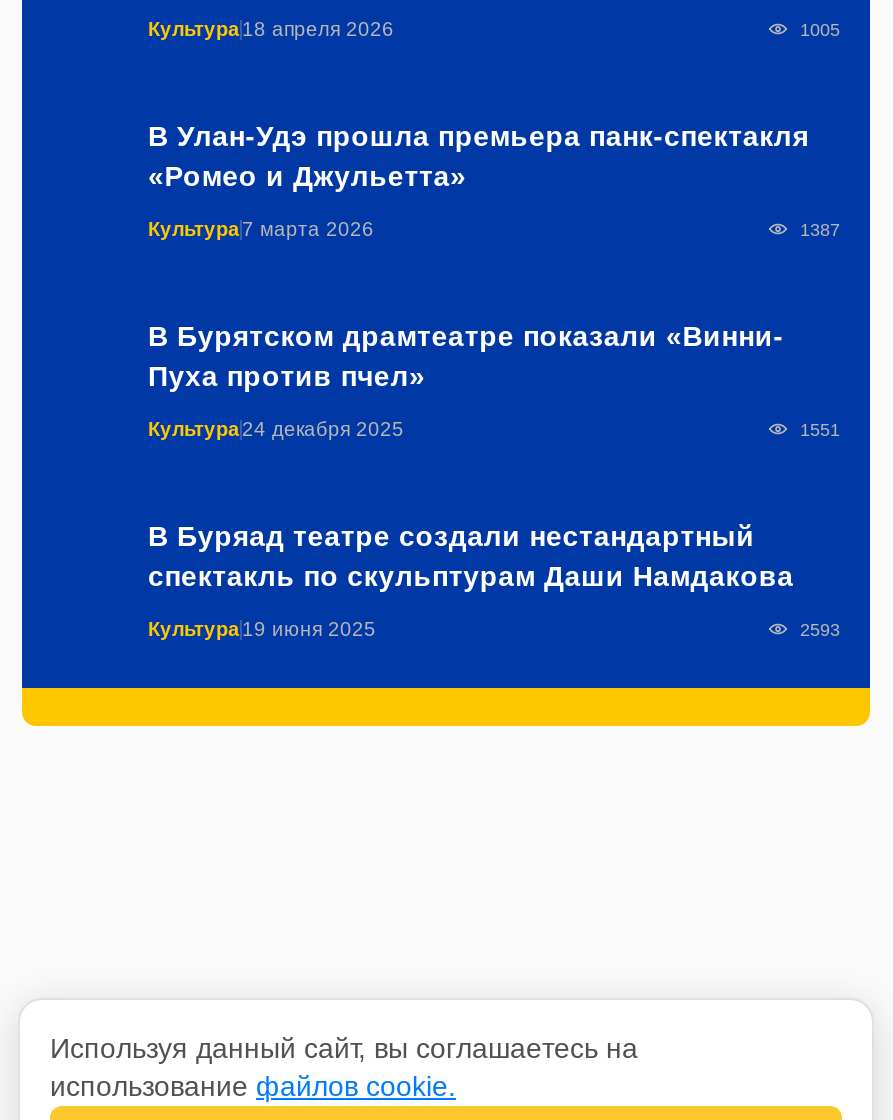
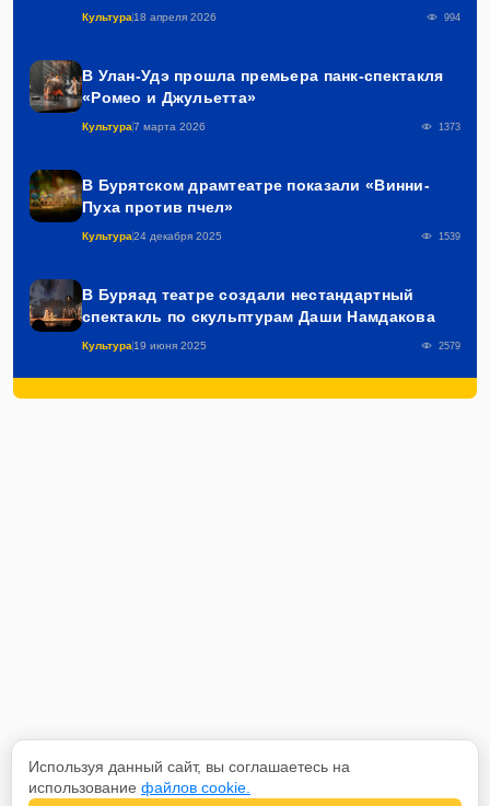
[800,19,840,39] 1005 -> [444,11,460,22] 994
none -> [28,59,81,114] [image]
[800,219,840,239] 1387 -> [439,121,460,132] 1373
none -> [28,169,81,223] [image]
[800,419,840,439] 1551 -> [439,231,460,241] 1539
none -> [28,278,81,333] [image]
[800,619,840,639] 2593 -> [439,340,460,351] 2579

